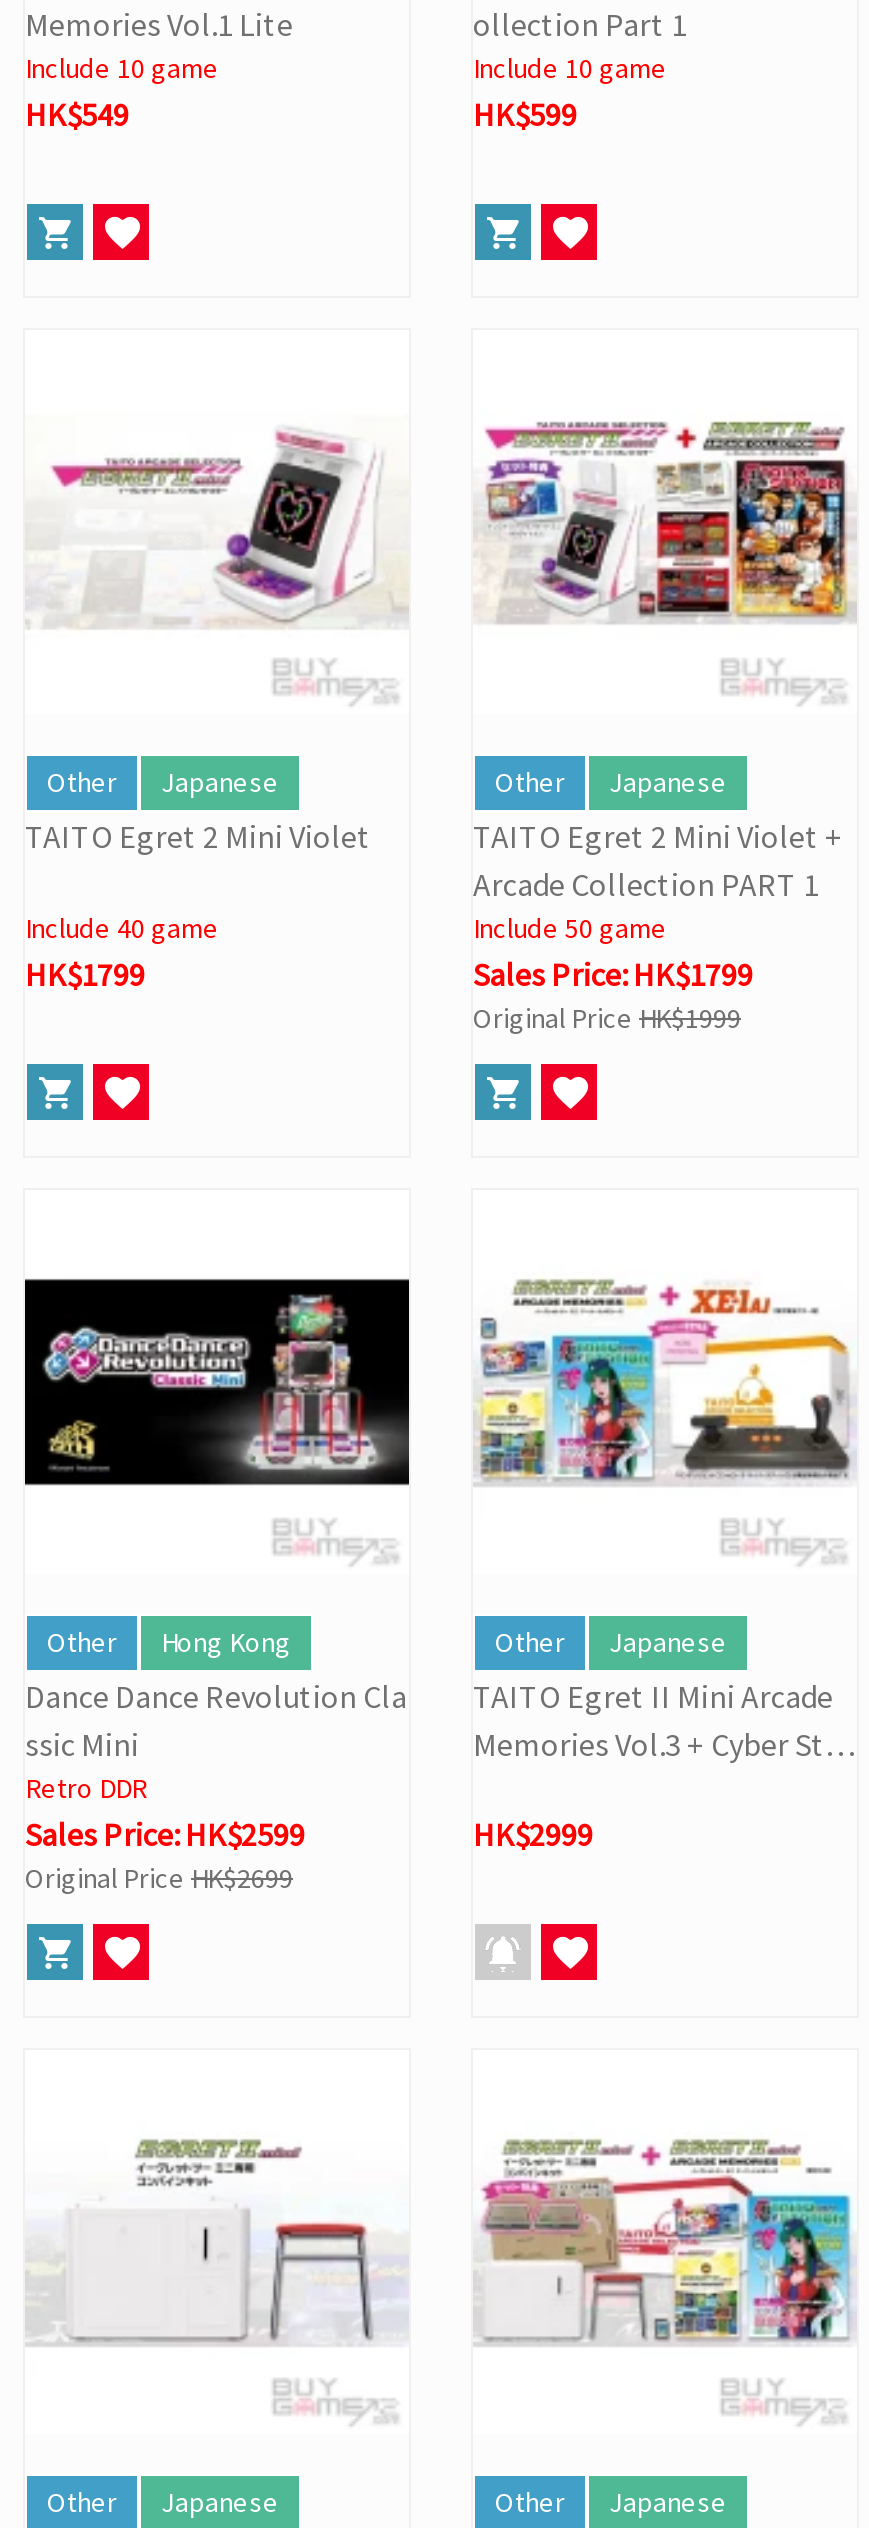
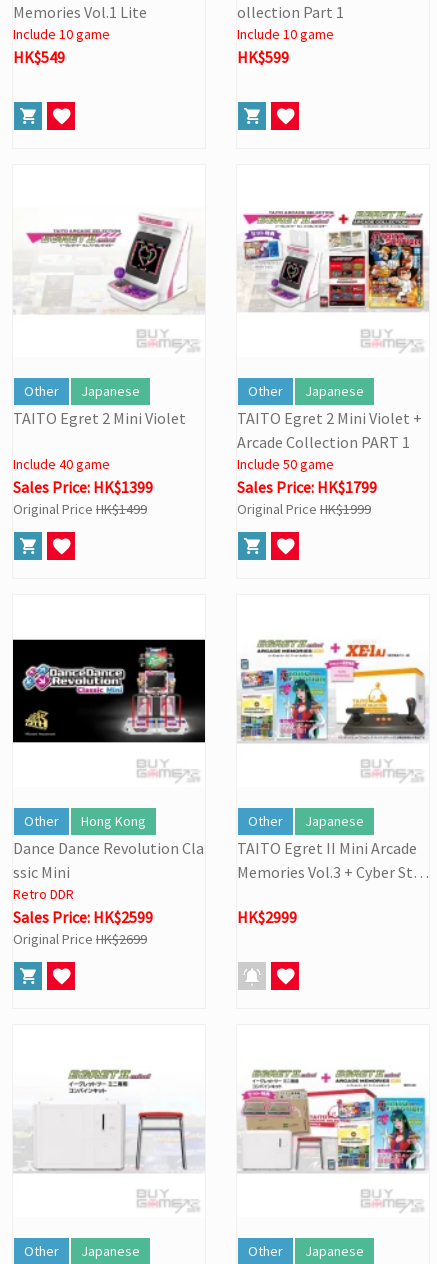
[25,954,145,994] HK$1799 -> [13,477,153,518] Sales Price: HK$1399 | Original Price HK$1499

